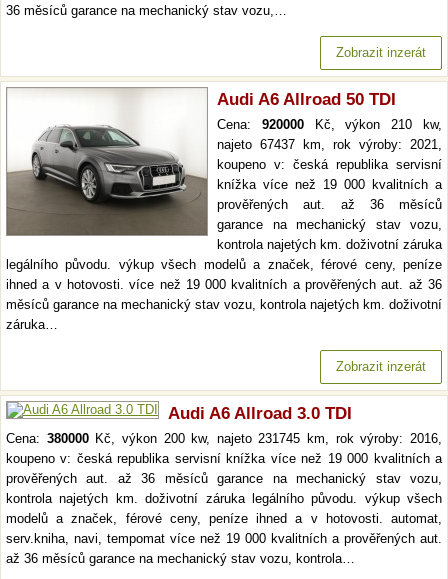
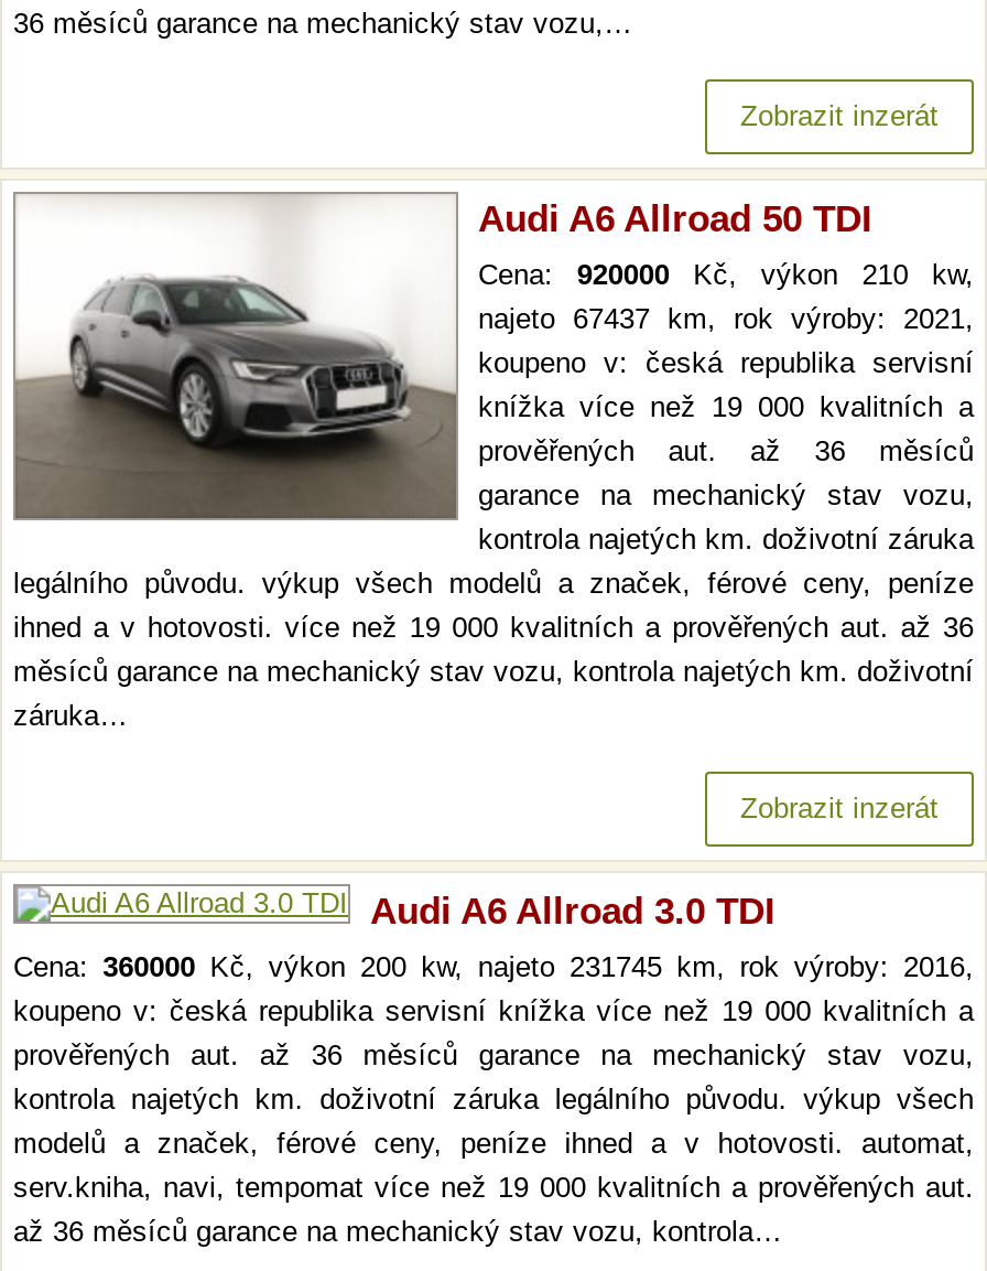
[6,431,442,446] Cena: 380000 Kč, výkon 200 kw, najeto 231745 km, rok výroby: 2016, -> [13,950,974,983] Cena: 360000 Kč, výkon 200 kw, najeto 231745 km, rok výroby: 2016,

